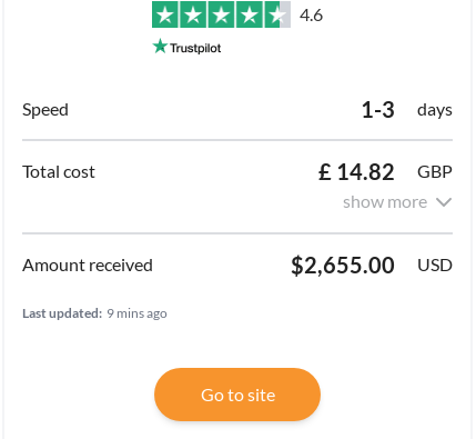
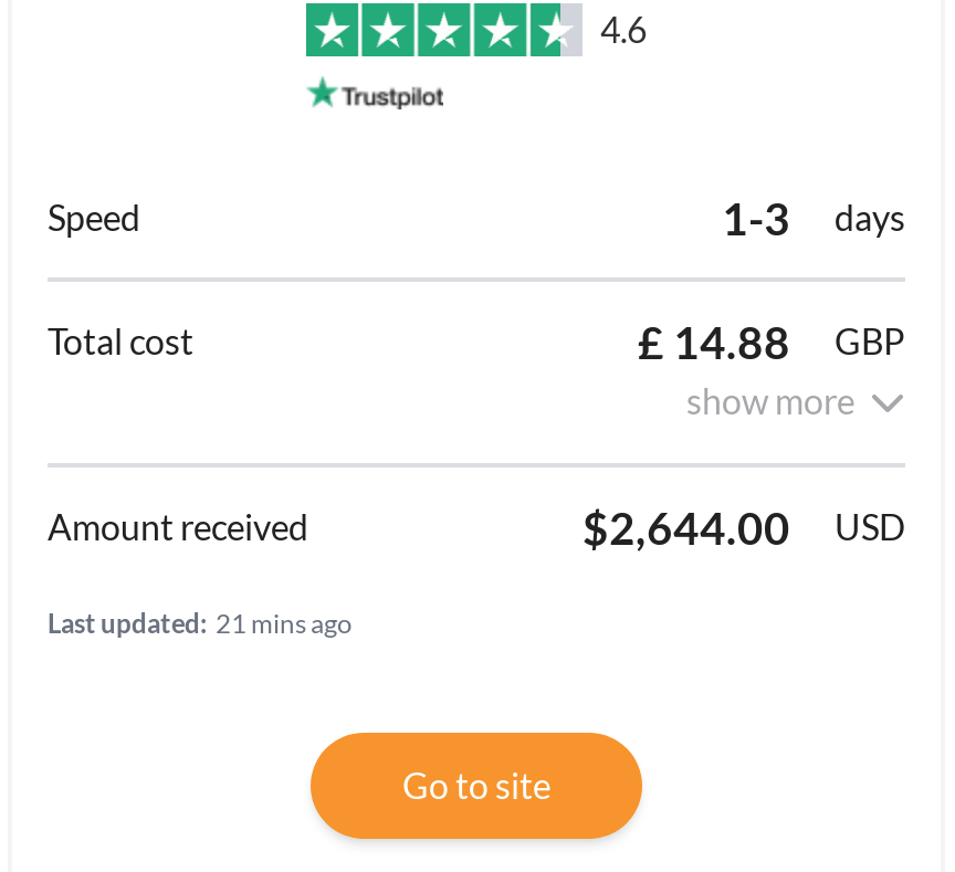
[318,158,453,185] £ 14.82 GBP -> [638,315,905,368] £ 14.88 GBP
[291,252,453,278] $2,655.00 USD -> [583,500,905,553] $2,644.00 USD
[22,305,168,322] Last updated: 9 mins ago -> [48,606,353,639] Last updated: 21 mins ago

